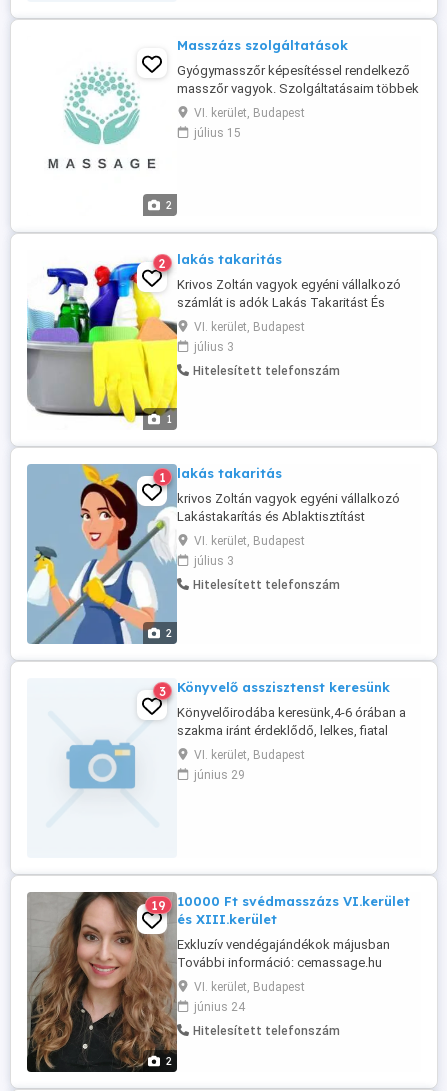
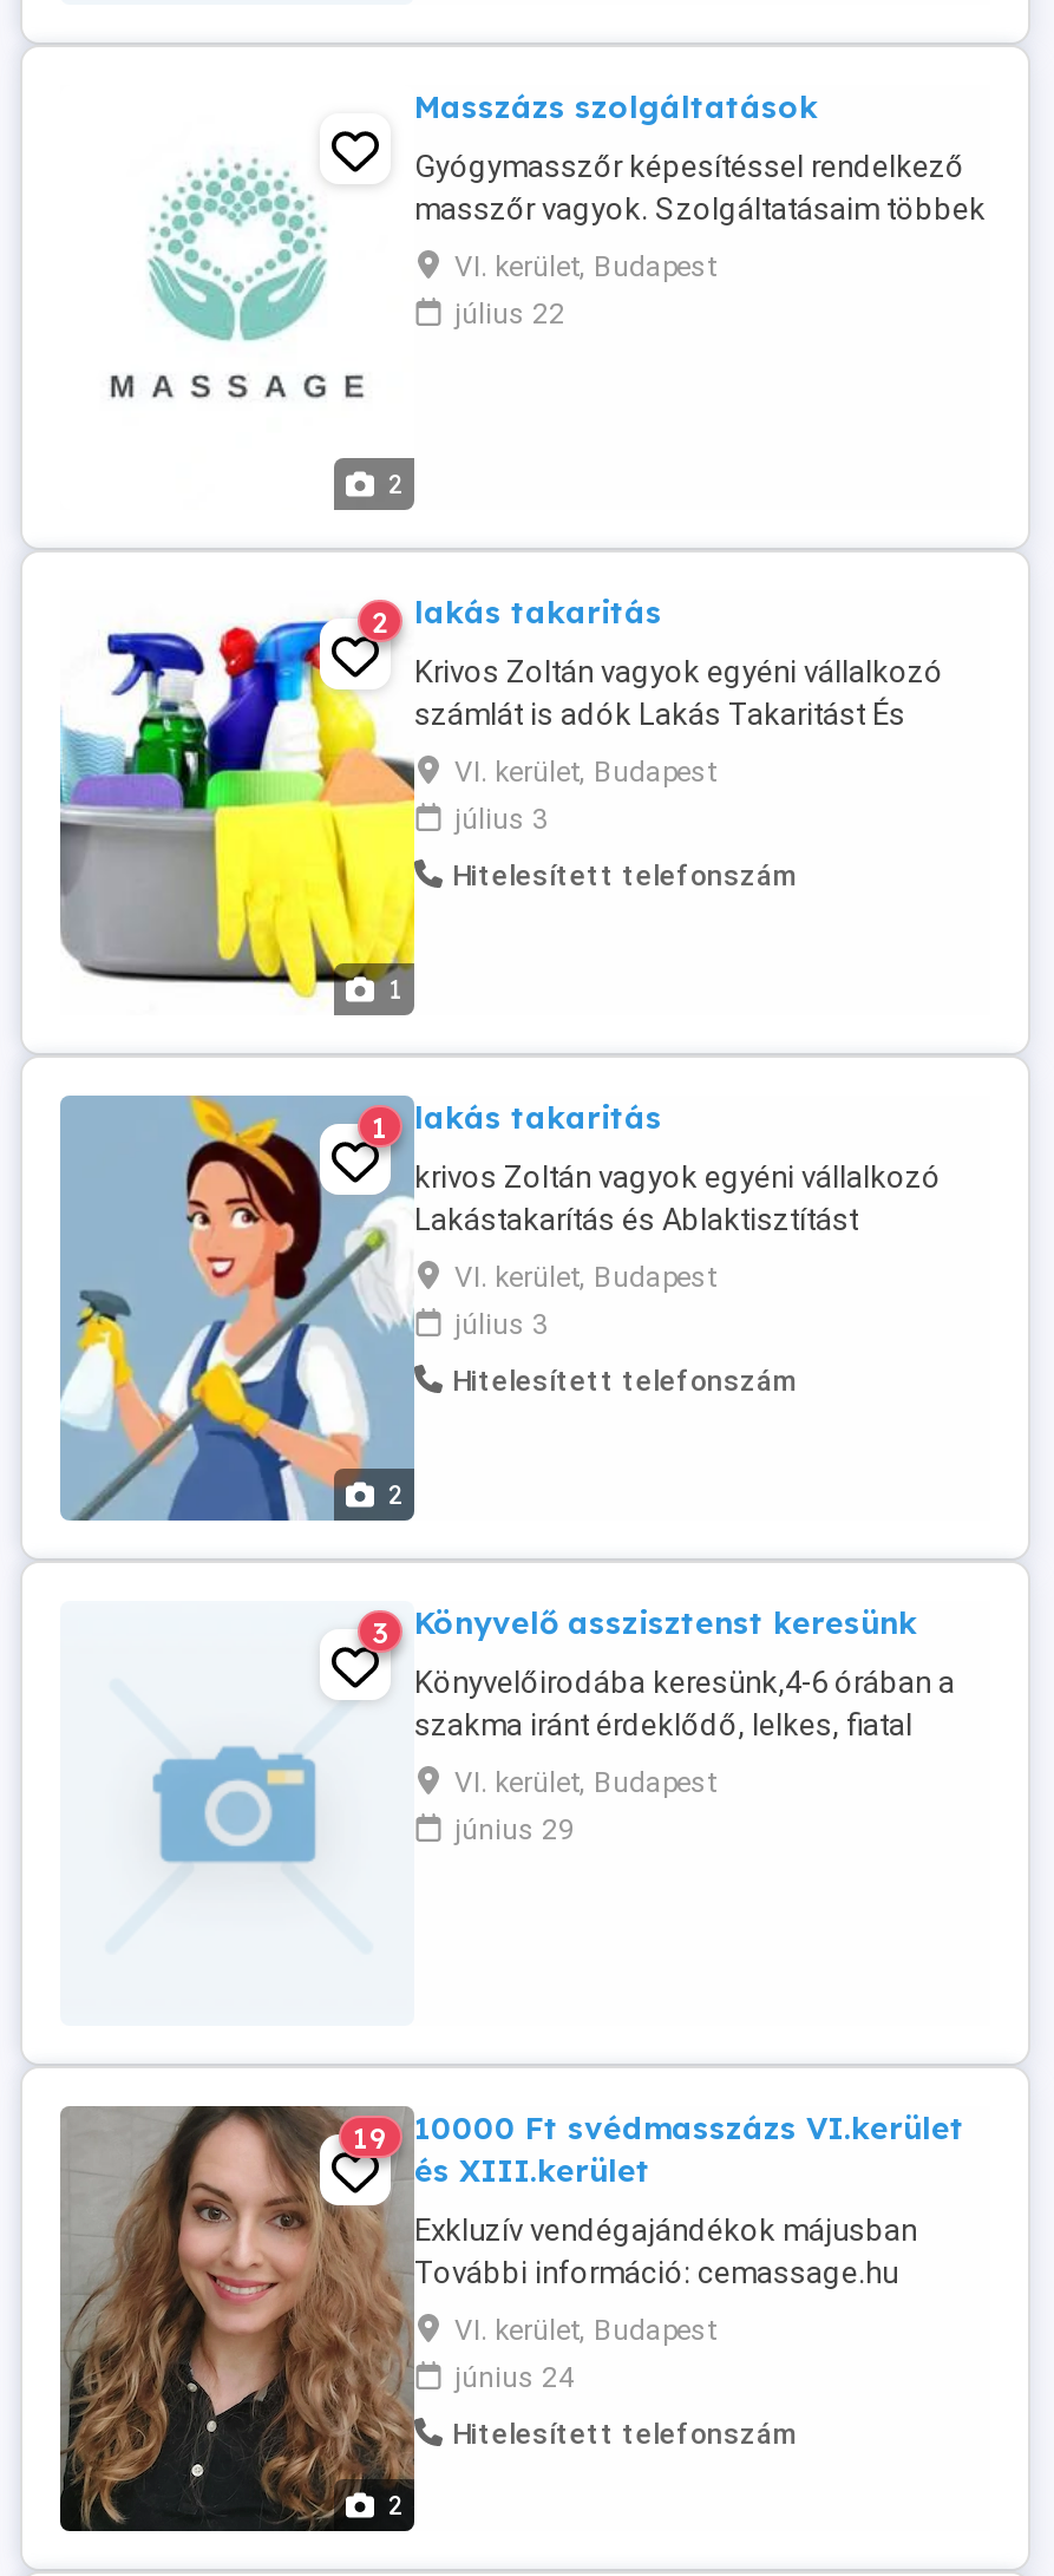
[194,126,241,140] július 15 -> [454,298,565,331] július 22

